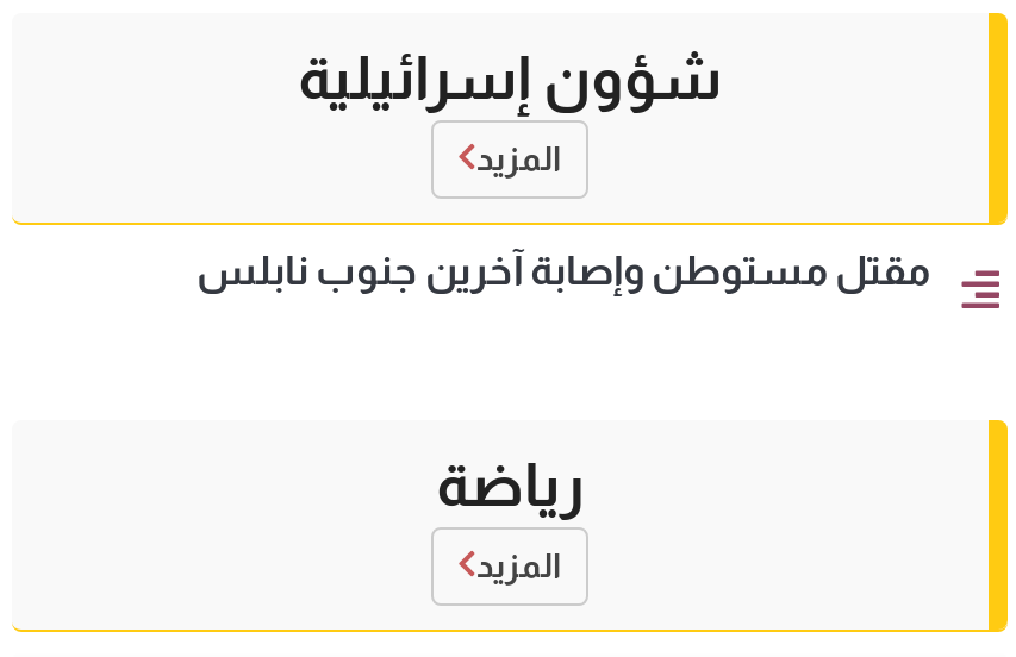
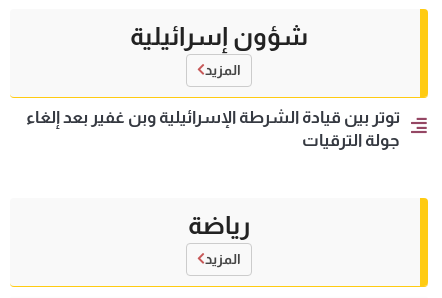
[197,249,930,294] مقتل مستوطن وإصابة آخرين جنوب نابلس -> [25,108,399,150] توتر بين قيادة الشرطة الإسرائيلية وبن غفير بعد إلغاء | جولة الترقيات

